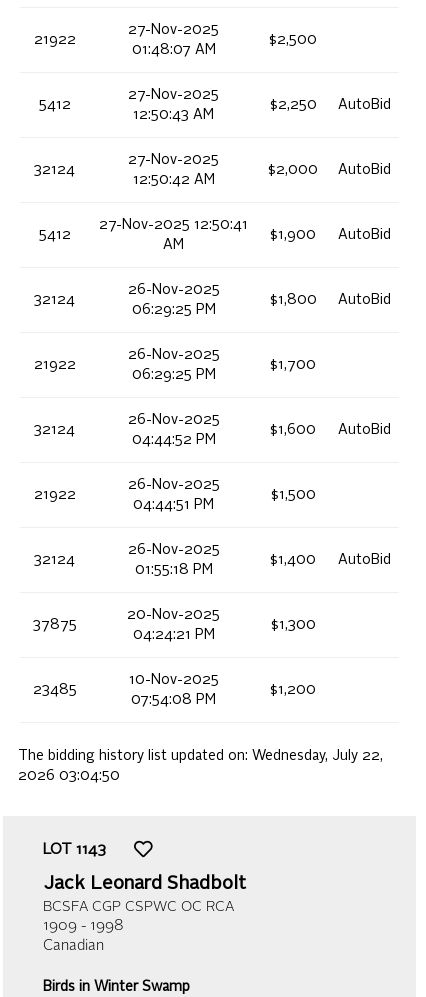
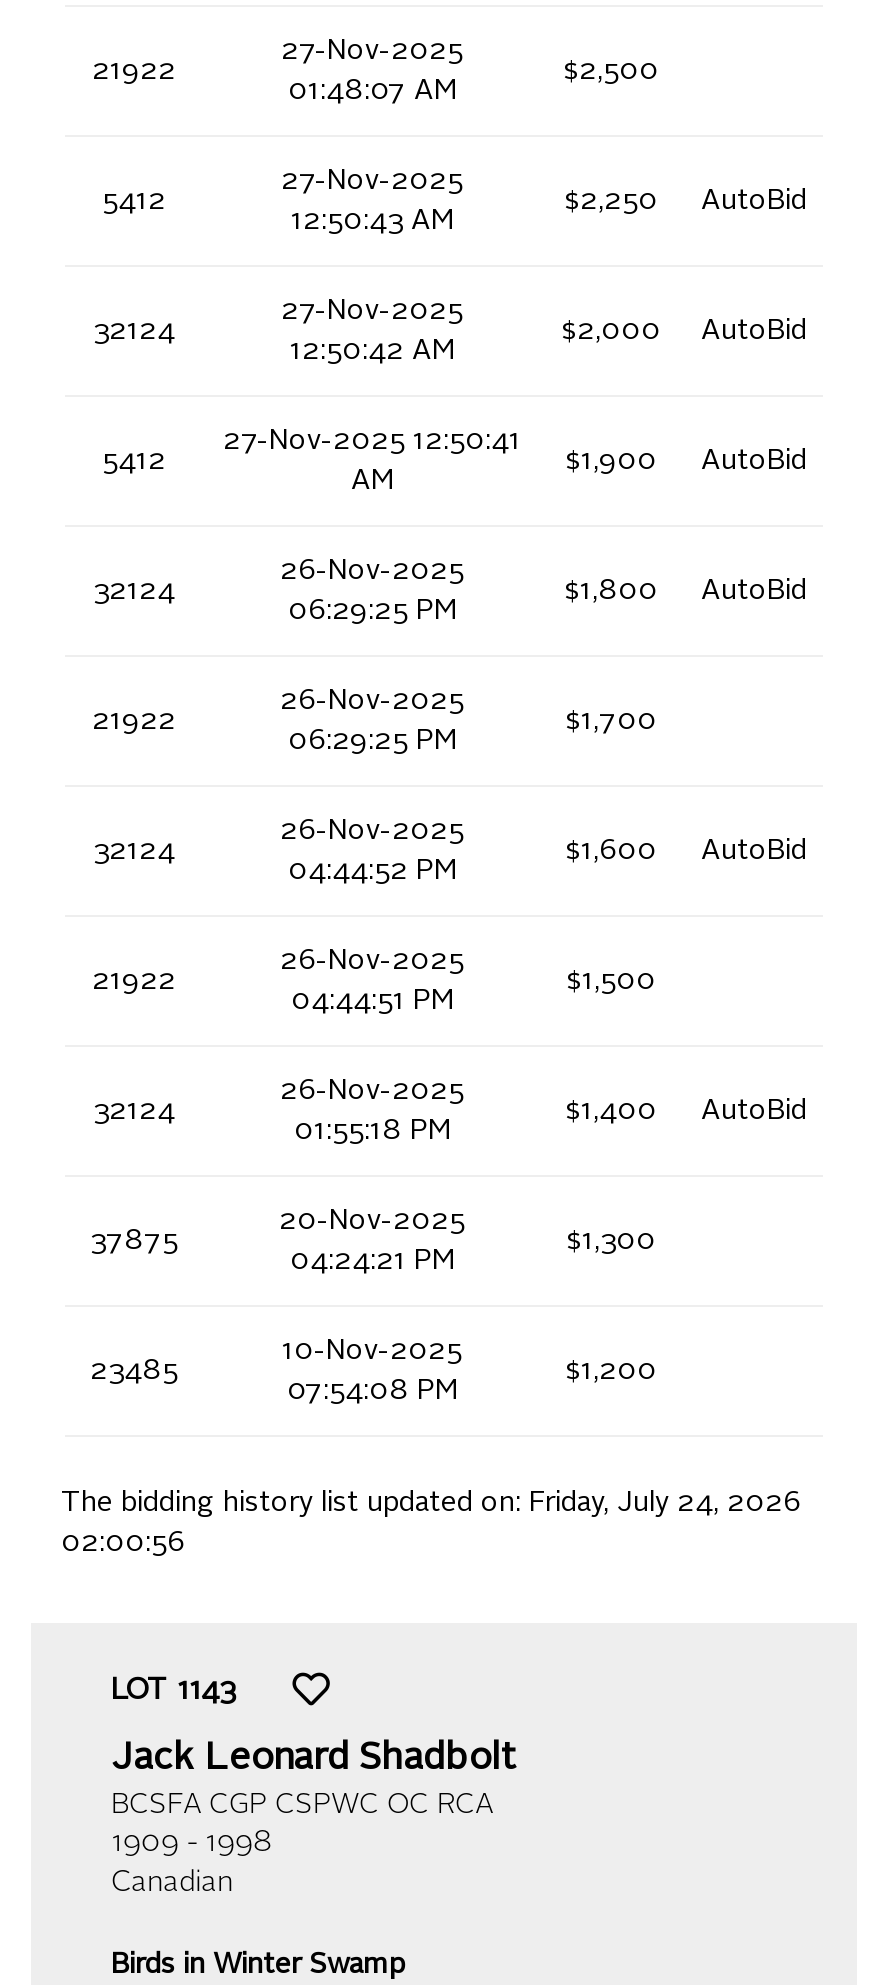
[18,749,383,783] The bidding history list updated on: Wednesday, July 22, | 2026 03:04:50 -> [61,1488,801,1556] The bidding history list updated on: Friday, July 24, 2026 | 02:00:56

